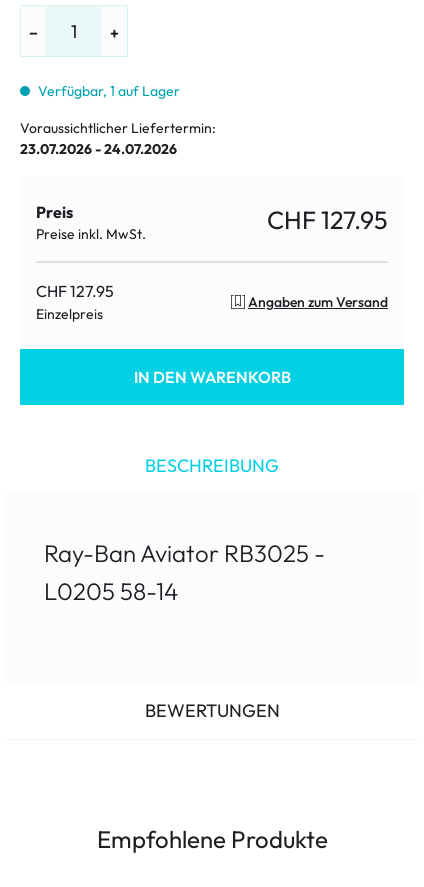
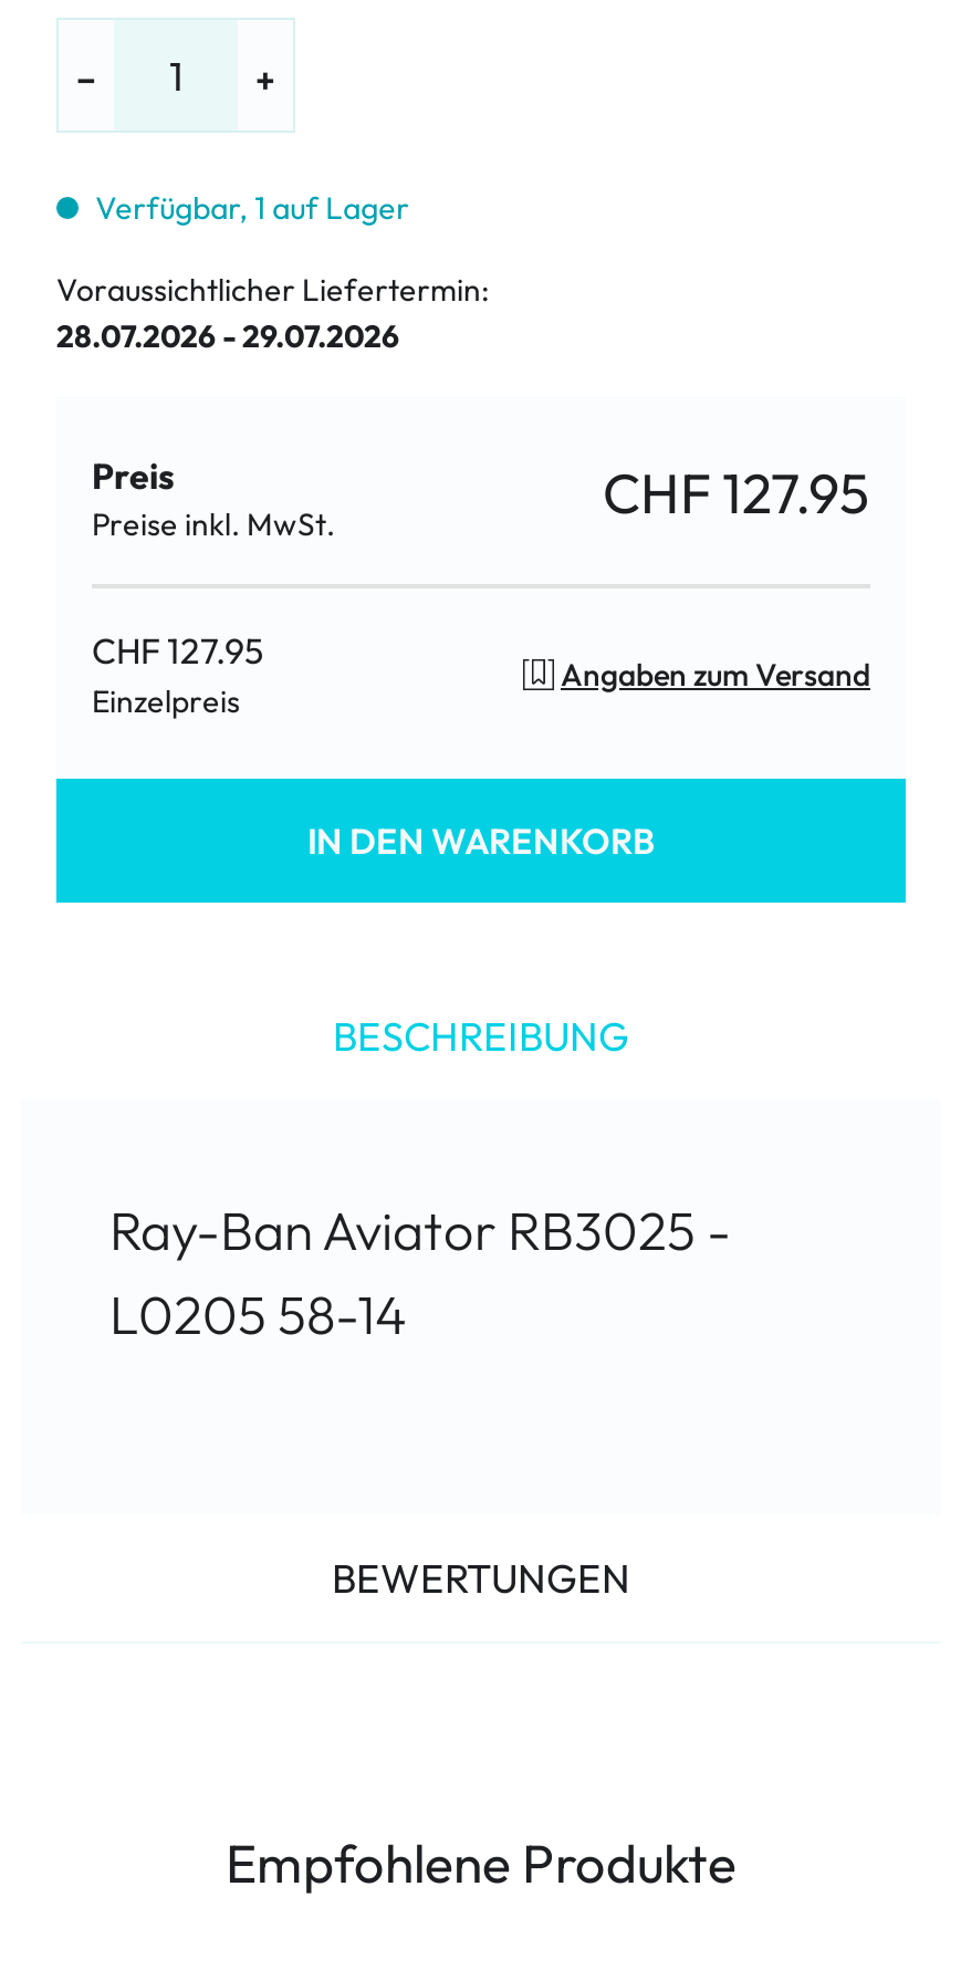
[20,140,177,158] 23.07.2026 - 24.07.2026 -> [56,316,399,356] 28.07.2026 - 29.07.2026

